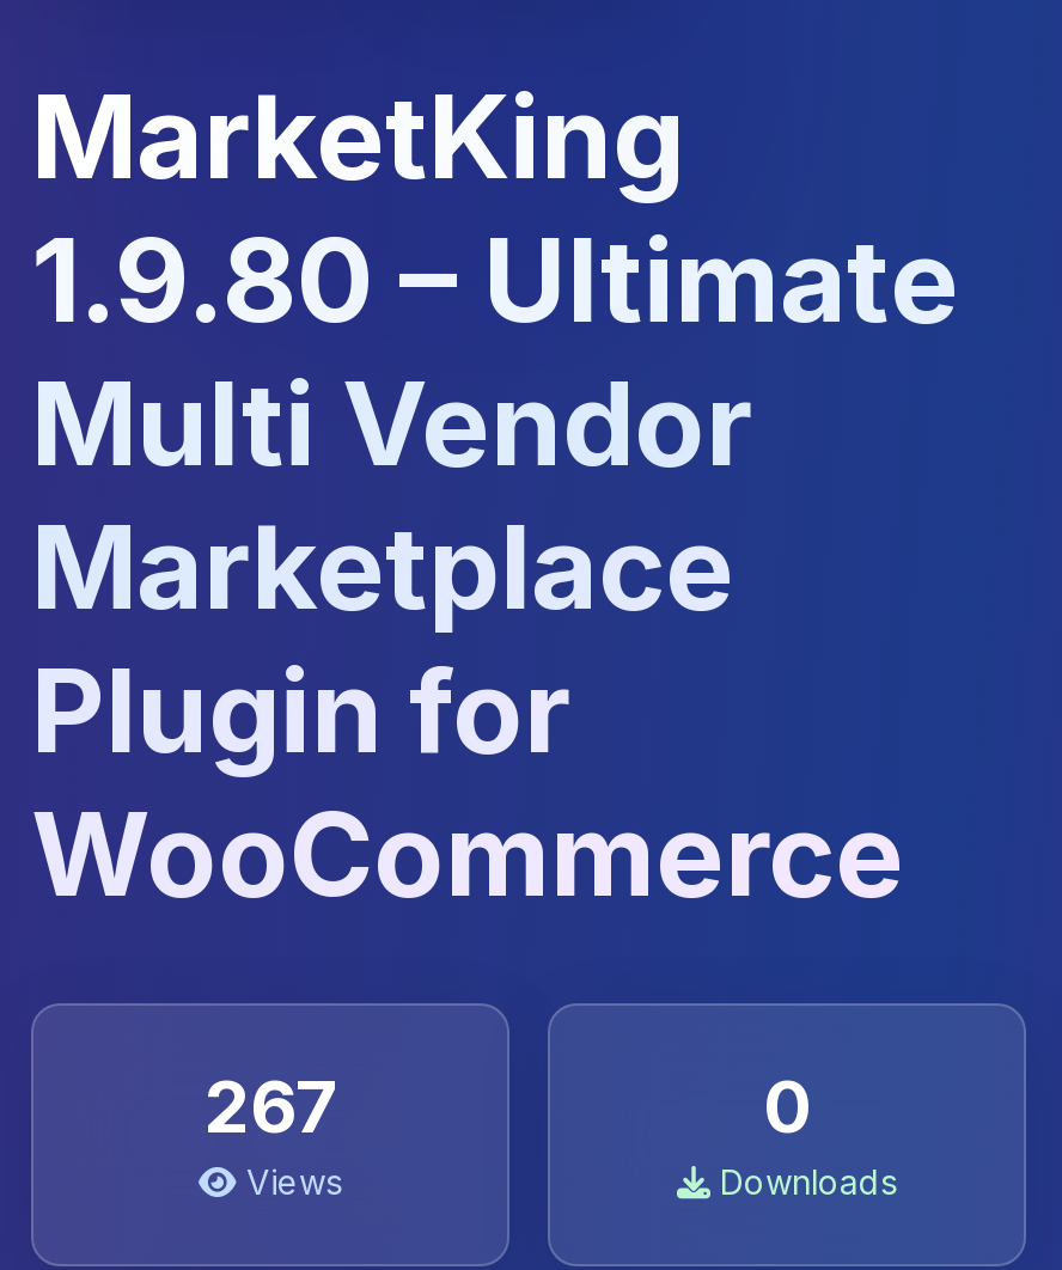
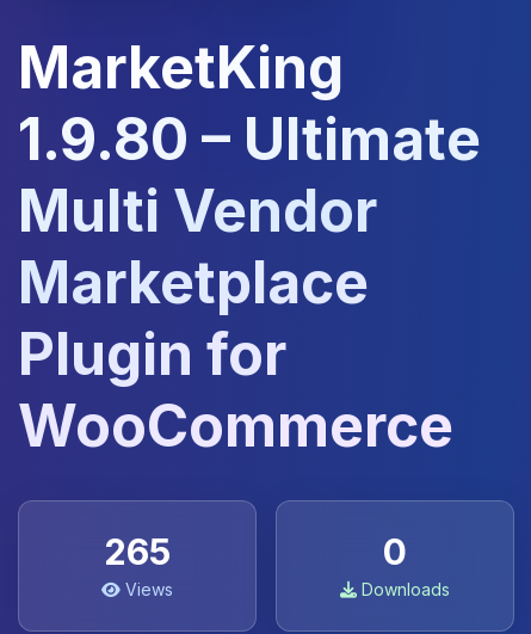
[205,1063,336,1149] 267 -> [104,530,171,573] 265

